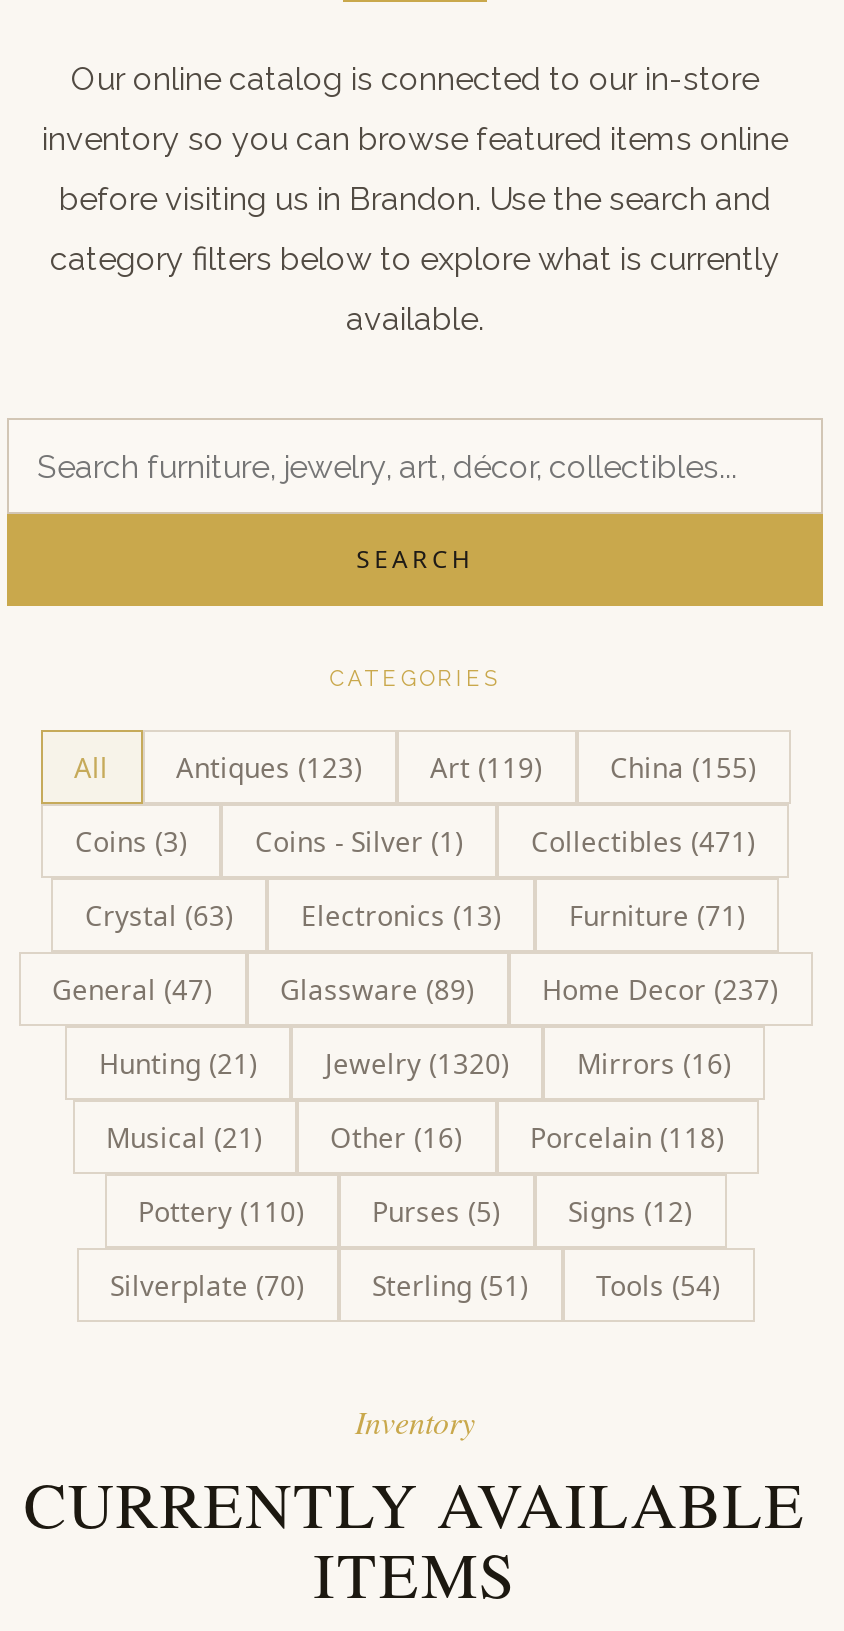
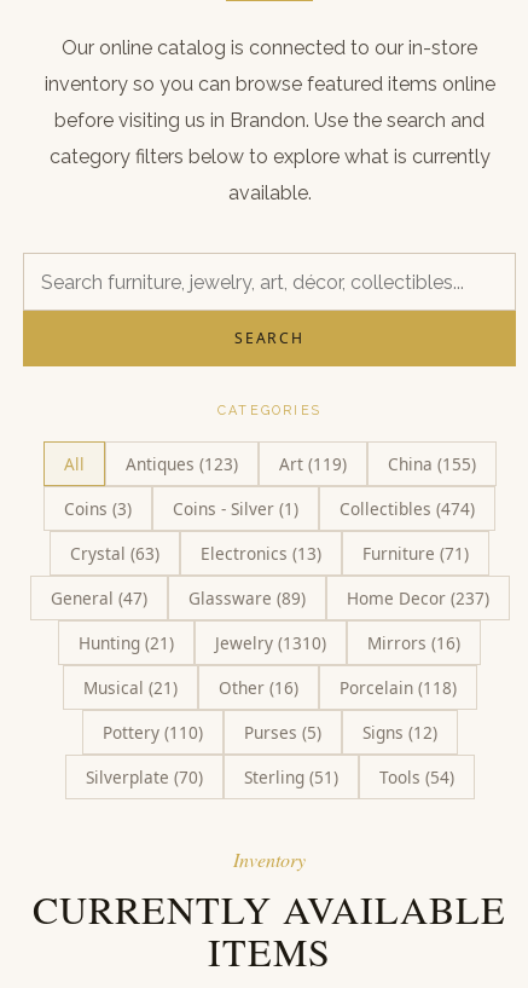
[531,822,755,860] Collectibles (471) -> [340,497,475,520] Collectibles (474)
[99,1044,731,1082] Hunting (21) Jewelry (1320) Mirrors (16) -> [79,631,460,654] Hunting (21) Jewelry (1310) Mirrors (16)

